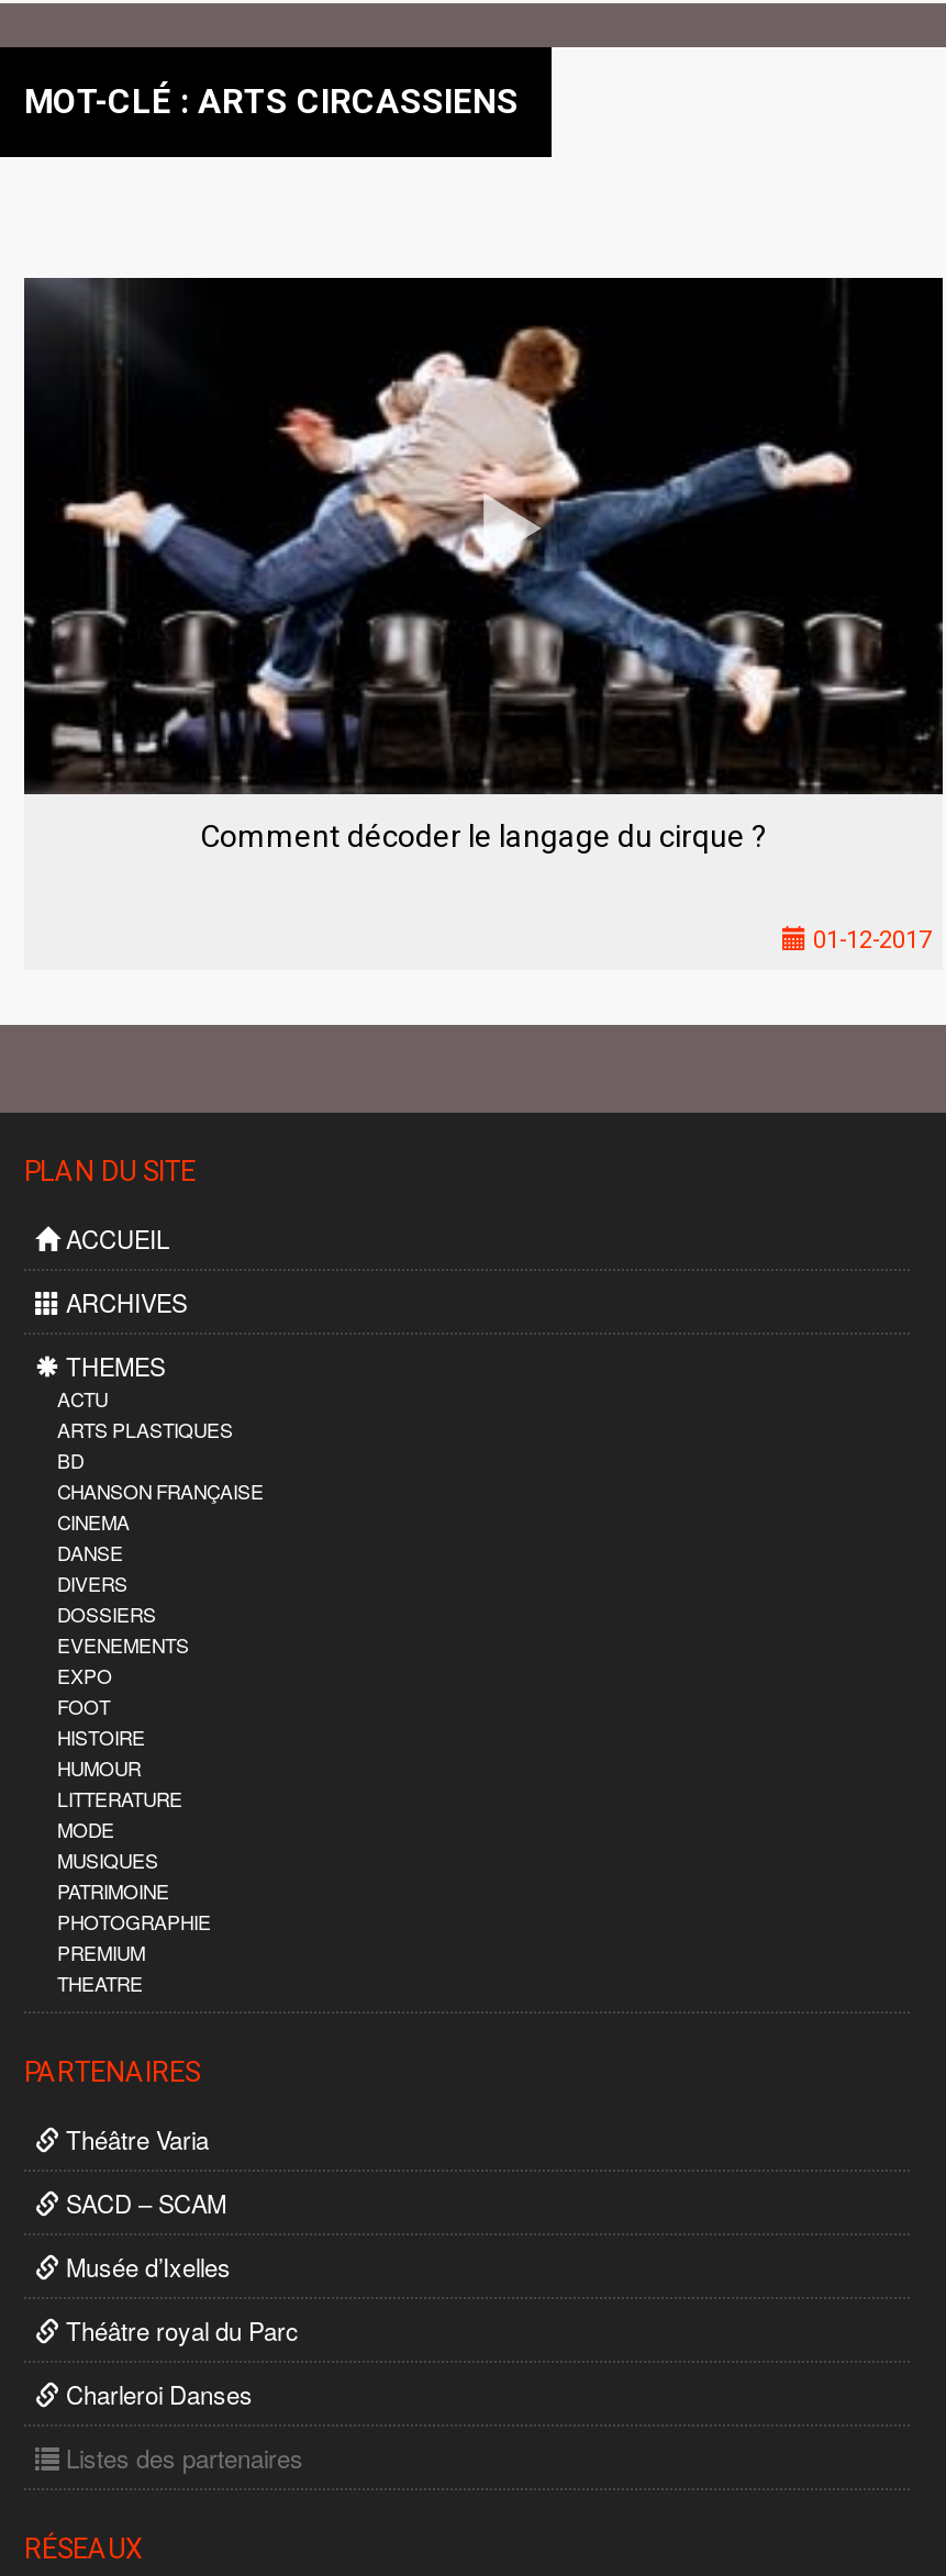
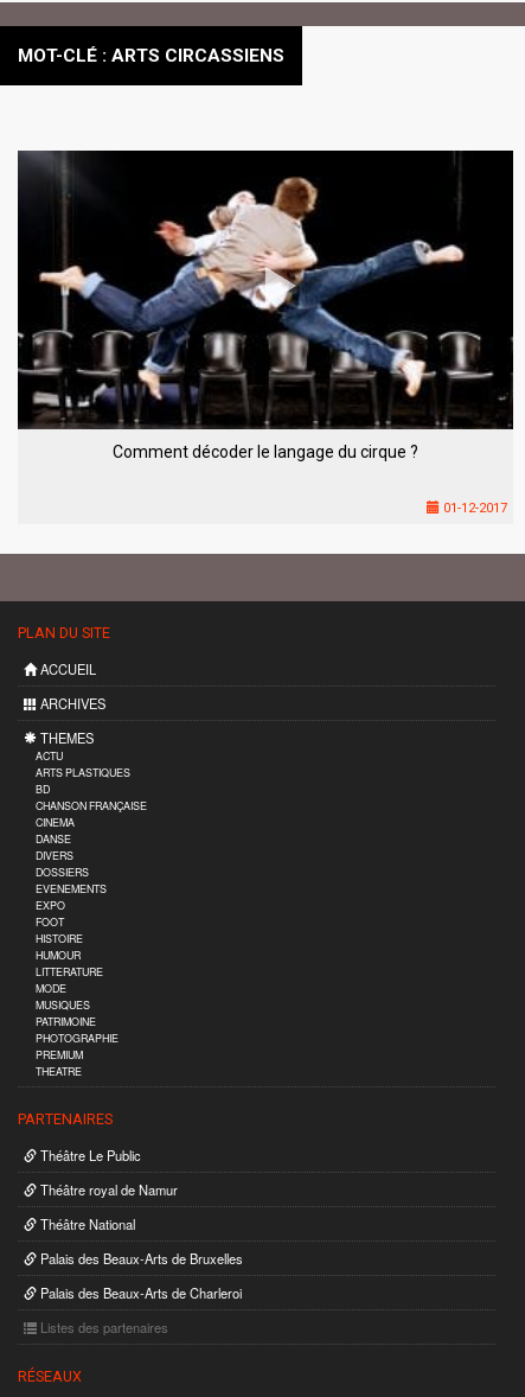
[59,2121,209,2157] Théâtre Varia -> [37,1146,141,1165] Théâtre Le Public
[59,2185,226,2220] SACD – SCAM -> [37,1180,178,1199] Théâtre royal de Namur
[59,2249,231,2284] Musée d’Ixelles -> [37,1214,135,1233] Théâtre National
[59,2313,299,2348] Théâtre royal du Parc -> [37,1249,243,1268] Palais des Beaux-Arts de Bruxelles
[59,2376,253,2411] Charleroi Danses -> [37,1283,242,1302] Palais des Beaux-Arts de Charleroi

